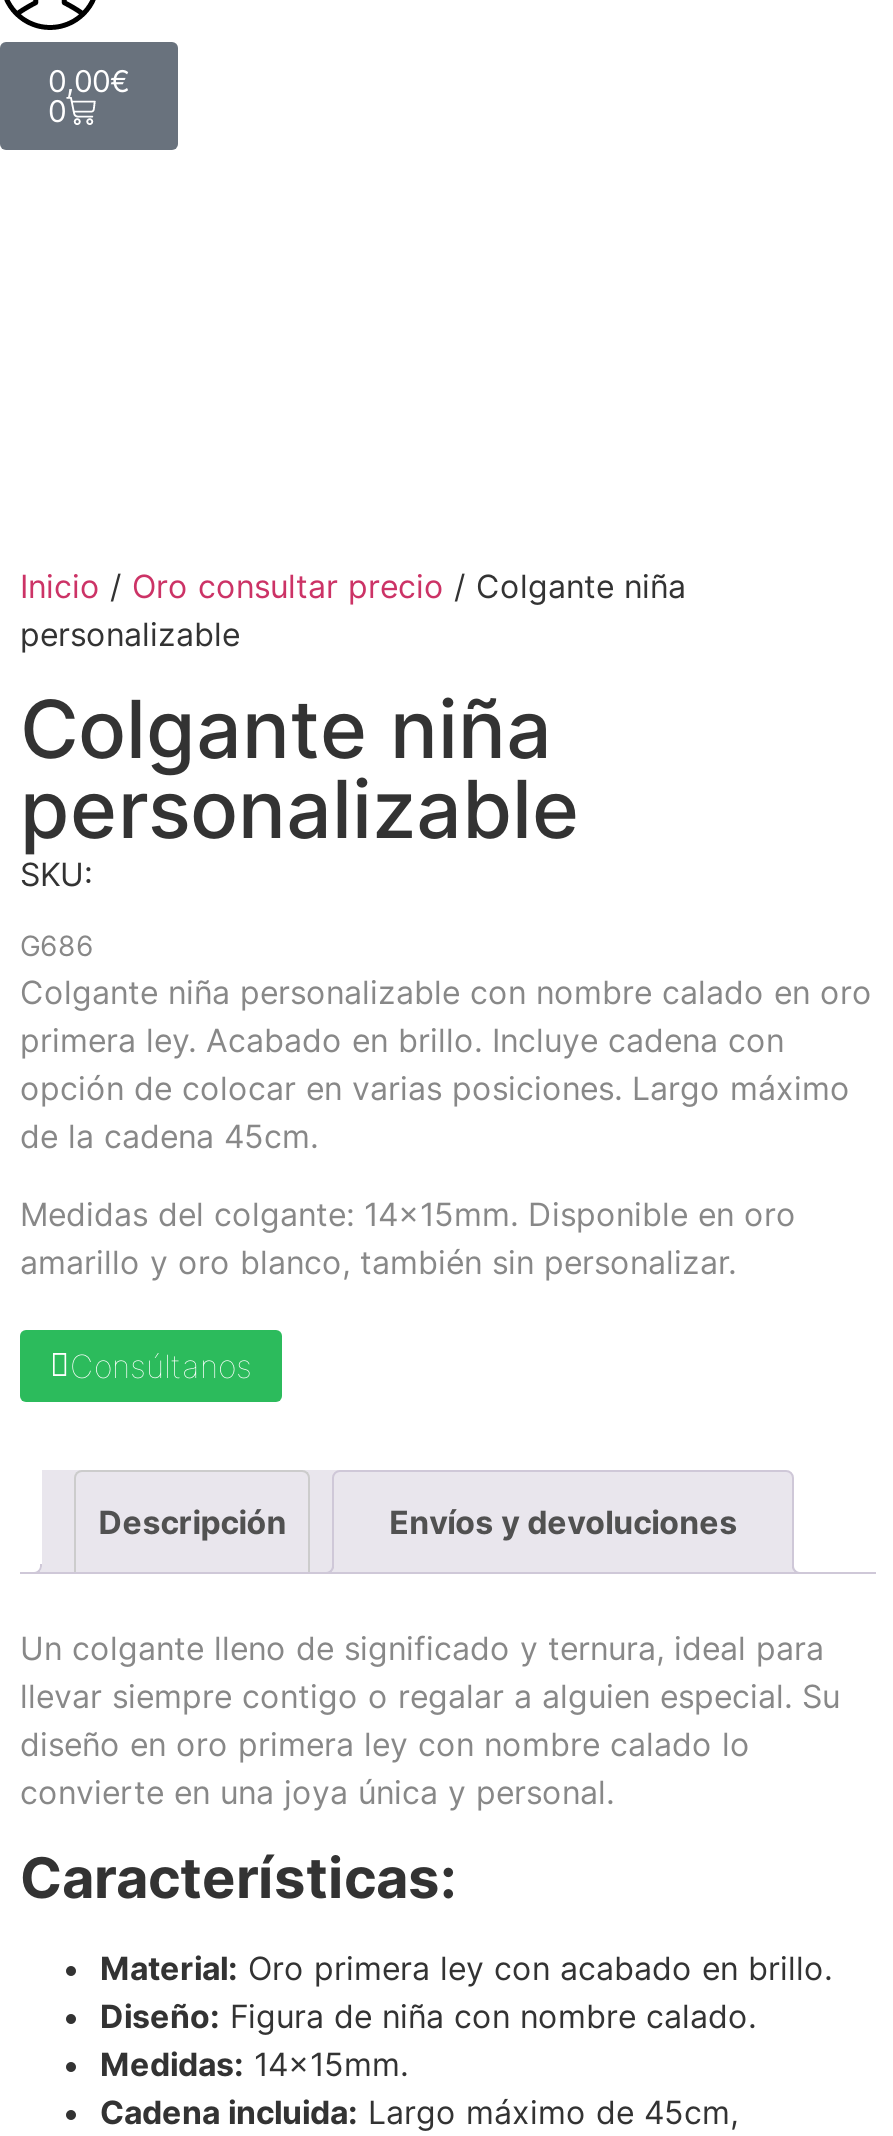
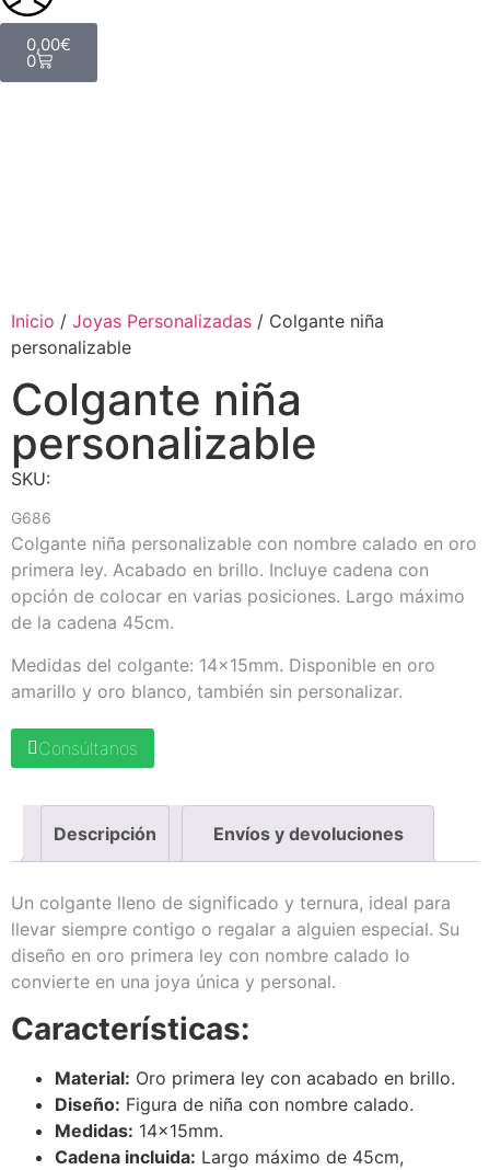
[20,566,686,606] Inicio / Oro consultar precio / Colgante niña -> [11,310,384,332] Inicio / Joyas Personalizadas / Colgante niña

